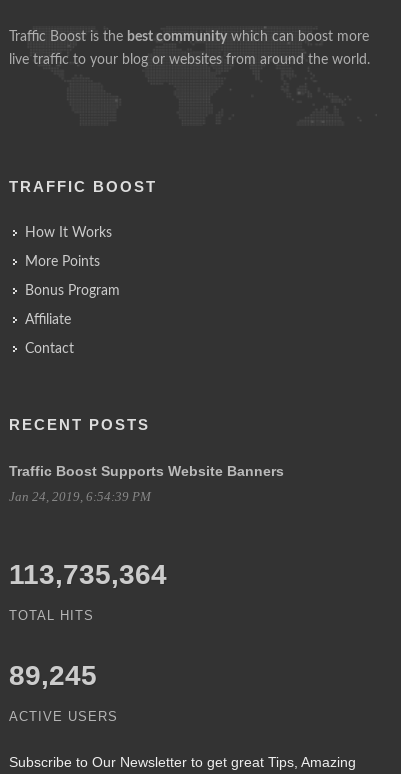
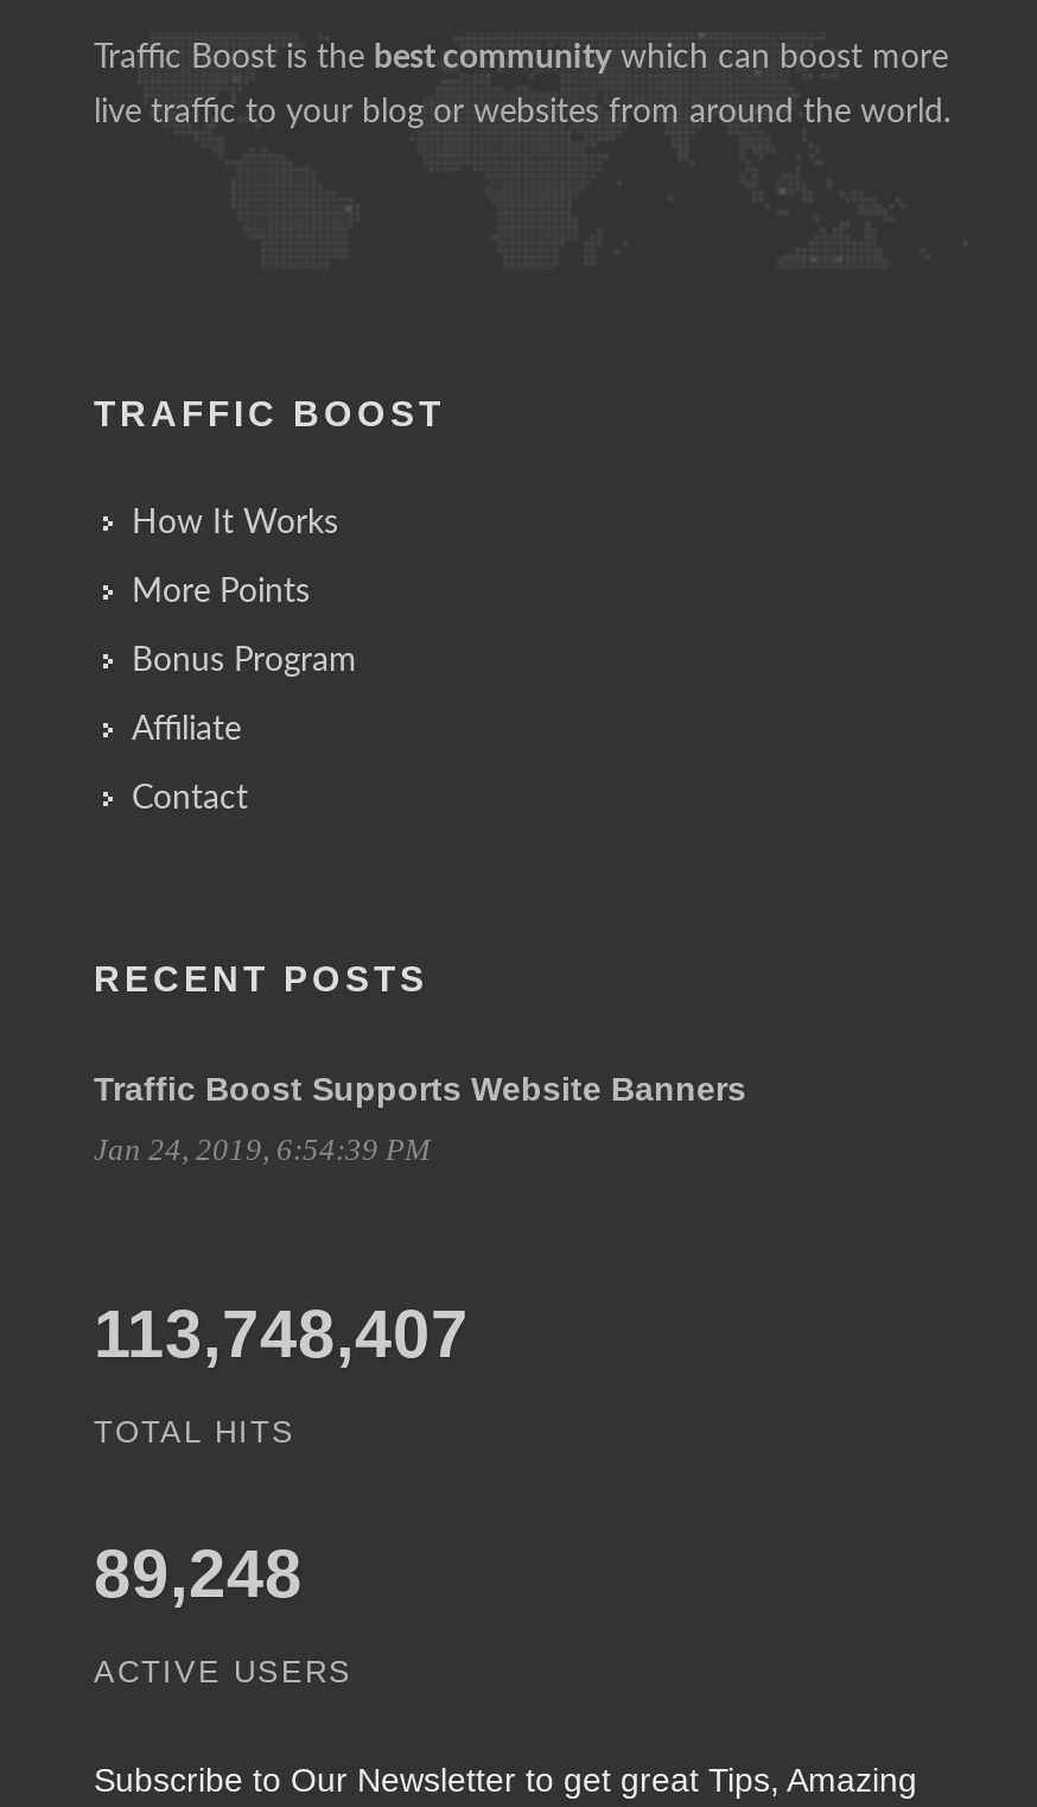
[9,559,167,590] 113,735,364 -> [94,1298,469,1371] 113,748,407
[9,660,97,691] 89,245 -> [94,1537,303,1611] 89,248

